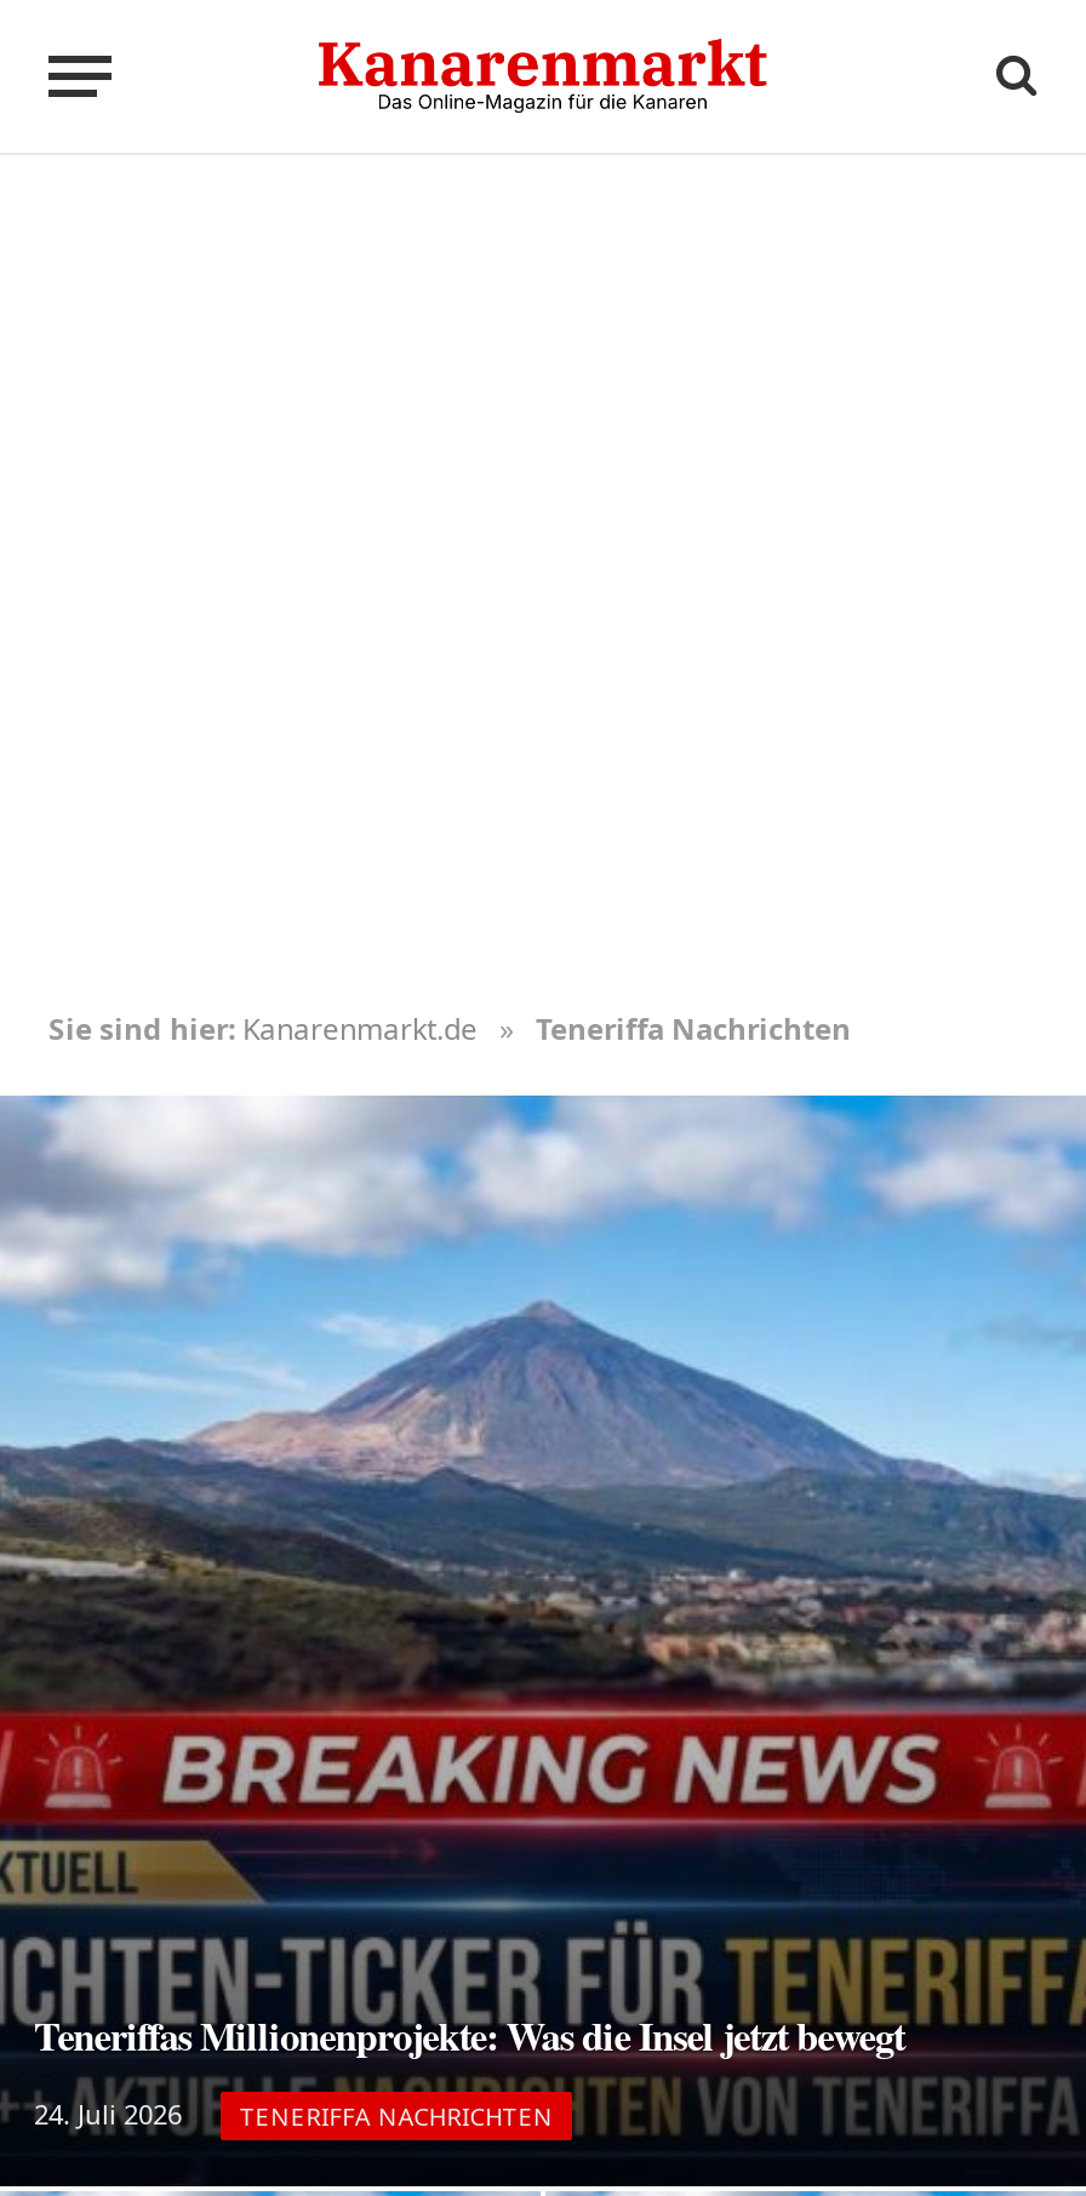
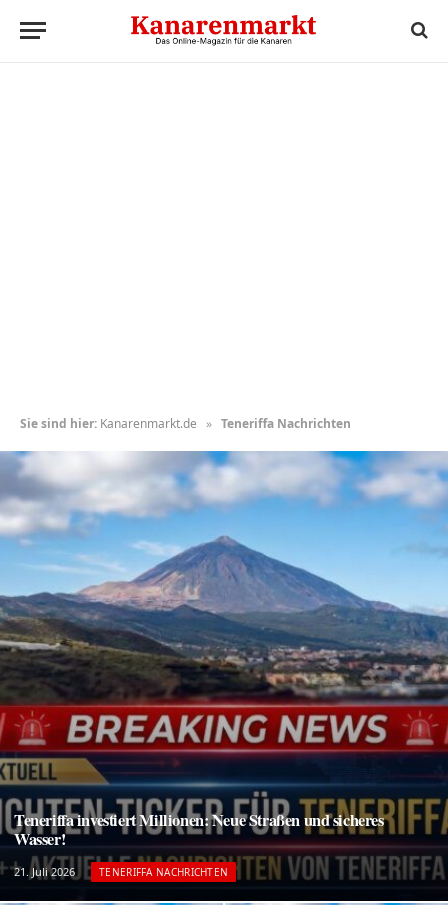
[34,2007,904,2065] Teneriffas Millionenprojekte: Was die Insel jetzt bewegt -> [14,808,384,851] Teneriffa investiert Millionen: Neue Straßen und sicheres | Wasser!
[34,2096,553,2133] 24. Juli 2026 TENERIFFA NACHRICHTEN -> [14,864,228,879] 21. Juli 2026 TENERIFFA NACHRICHTEN

